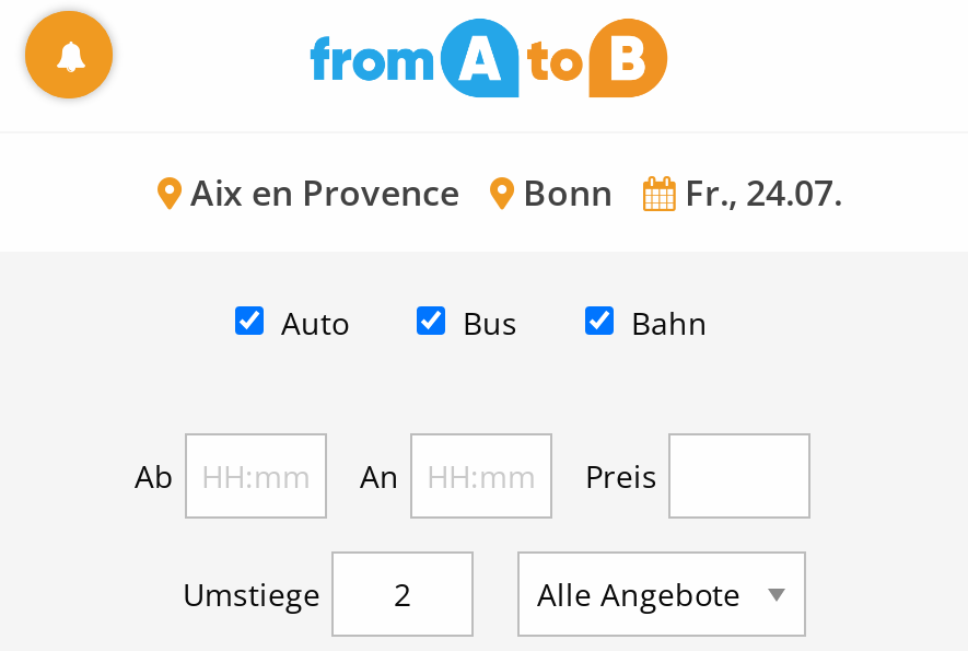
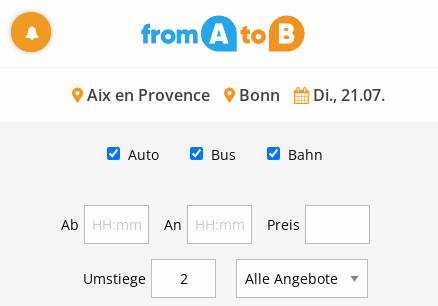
[182,167,842,216] Aix en Provence Bonn Fr., 24.07. -> [82,83,384,105] Aix en Provence Bonn Di., 21.07.

